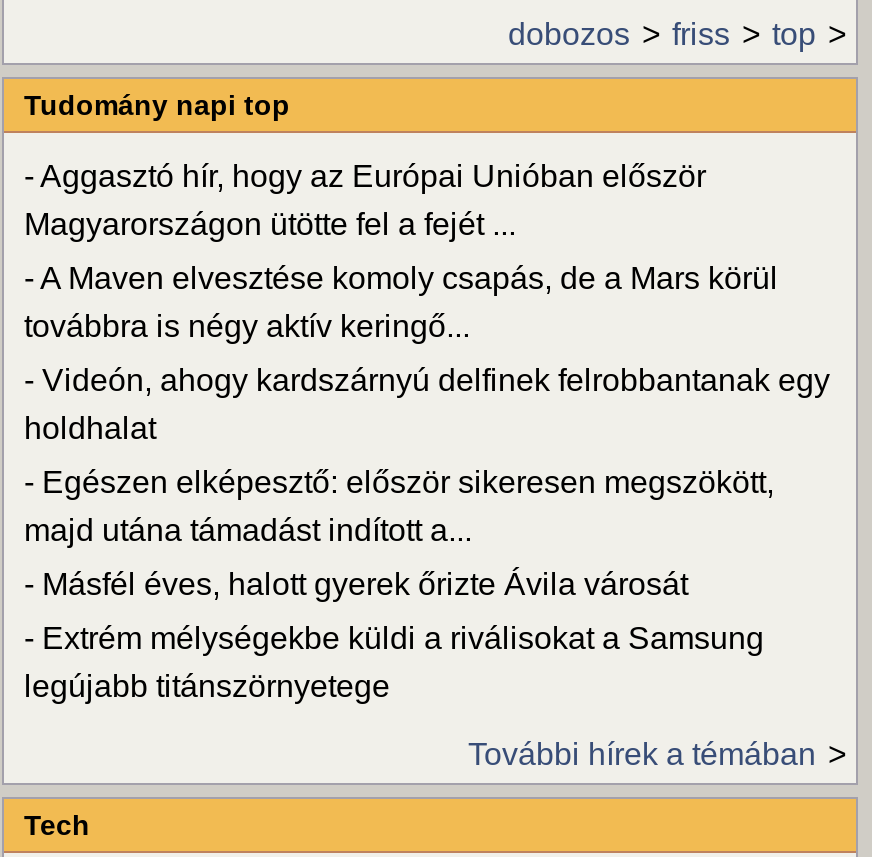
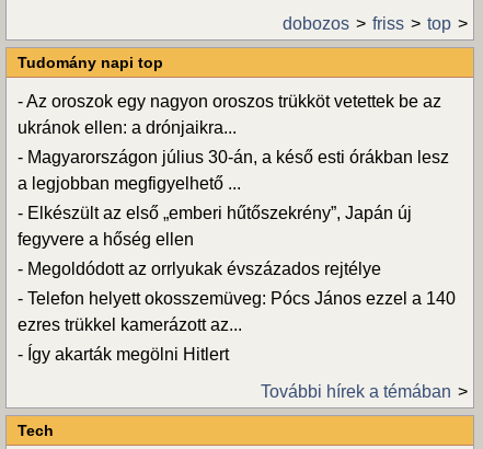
[24,159,706,241] - Aggasztó hír, hogy az Európai Unióban először | Magyarországon ütötte fel a fejét ... -> [18,92,441,137] - Az oroszok egy nagyon oroszos trükköt vetettek be az | ukránok ellen: a drónjaikra...
[24,261,778,343] - A Maven elvesztése komoly csapás, de a Mars körül | továbbra is négy aktív keringő... -> [18,148,449,193] - Magyarországon július 30-án, a késő esti órákban lesz | a legjobban megfigyelhető ...
[24,363,830,445] - Videón, ahogy kardszárnyú delfinek felrobbantanak egy | holdhalat -> [18,204,412,249] - Elkészült az első „emberi hűtőszekrény”, Japán új | fegyvere a hőség ellen
[24,465,774,547] - Egészen elképesztő: először sikeresen megszökött, | majd utána támadást indított a... -> [18,260,381,278] - Megoldódott az orrlyukak évszázados rejtélye
[24,567,688,601] - Másfél éves, halott gyerek őrizte Ávila városát -> [18,289,456,334] - Telefon helyett okosszemüveg: Pócs János ezzel a 140 | ezres trükkel kamerázott az...
[24,621,764,703] - Extrém mélységekbe küldi a riválisokat a Samsung | legújabb titánszörnyetege -> [18,345,229,364] - Így akarták megölni Hitlert

